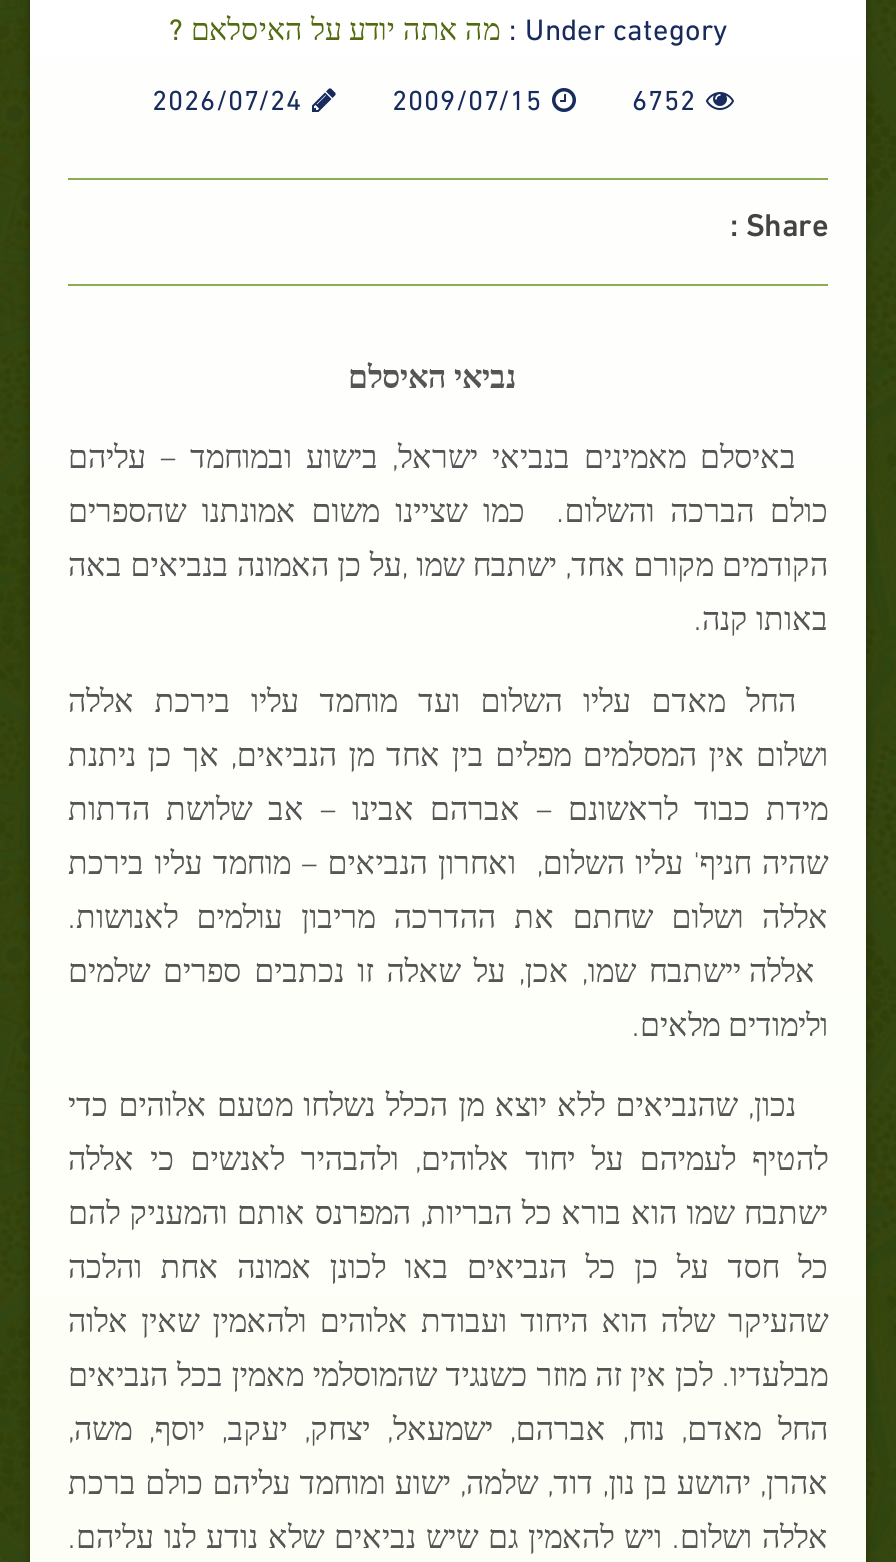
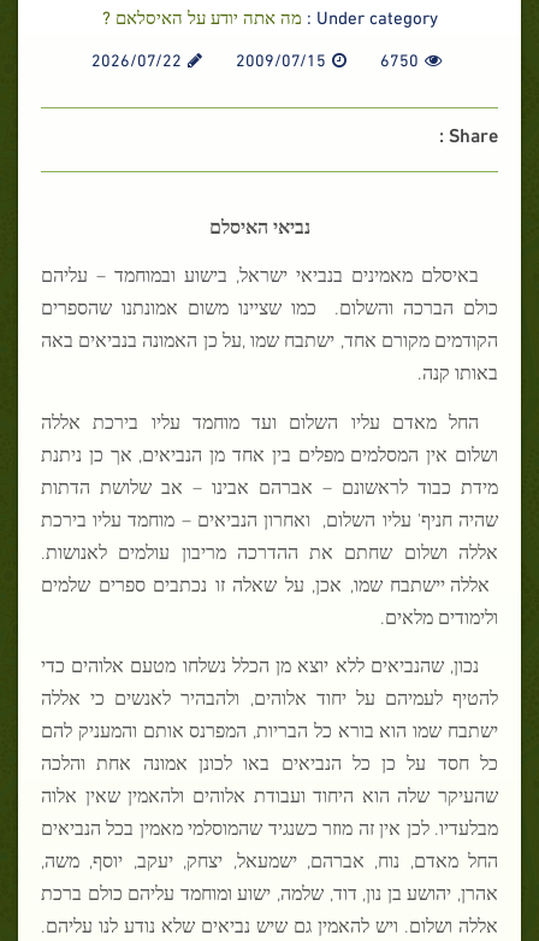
[152,76,302,118] 2026/07/24 -> [91,46,182,71] 2026/07/22
[632,76,696,118] 6752 -> [380,46,419,71] 6750

